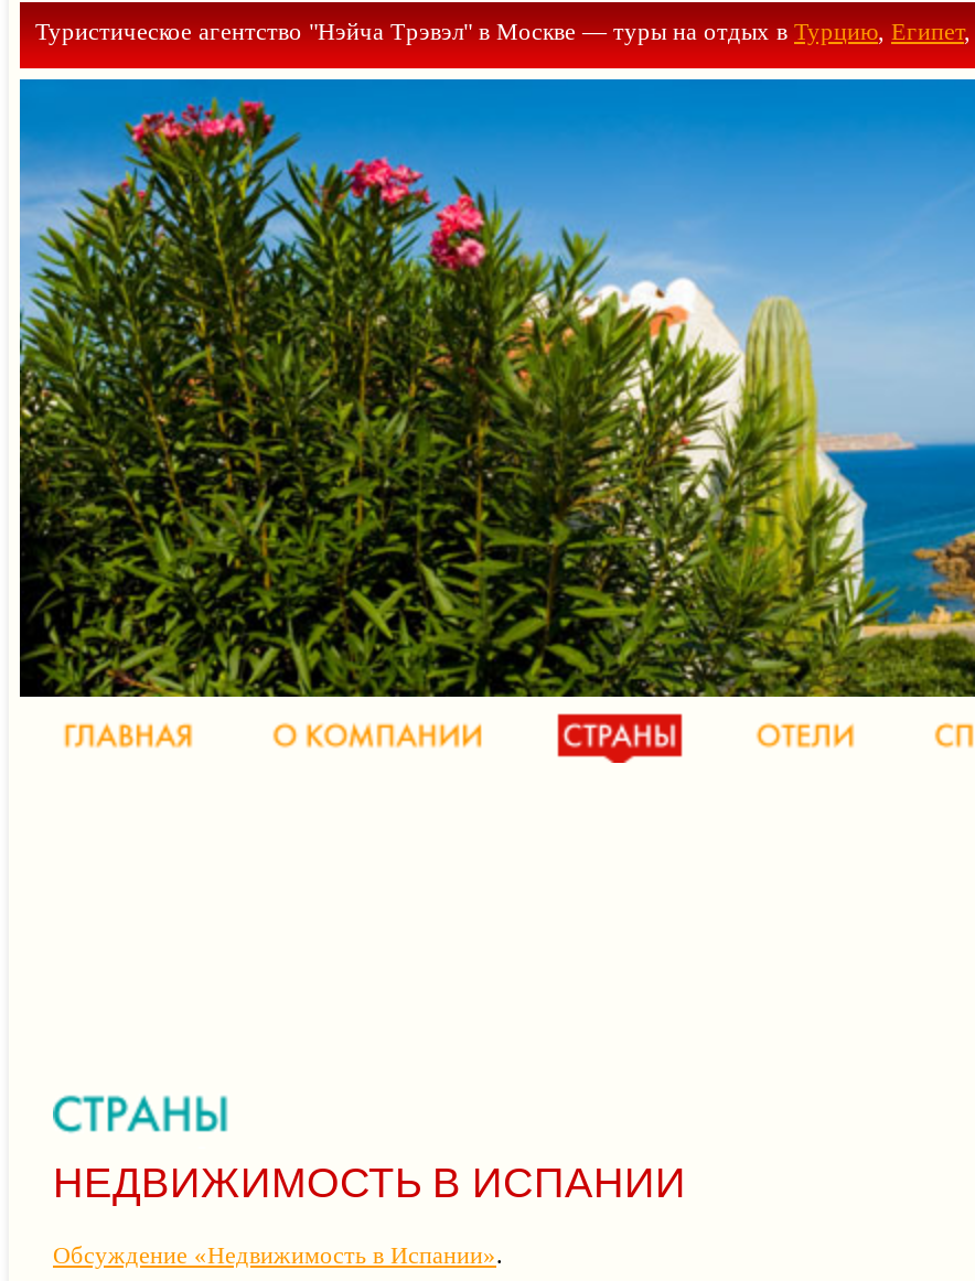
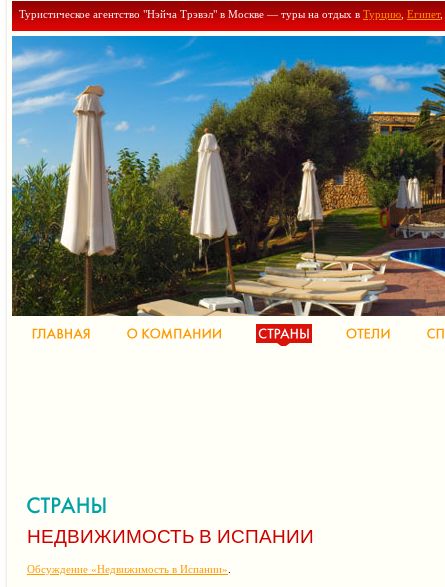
[18,82,968,699] [image] -> [11,36,442,317] [image]

